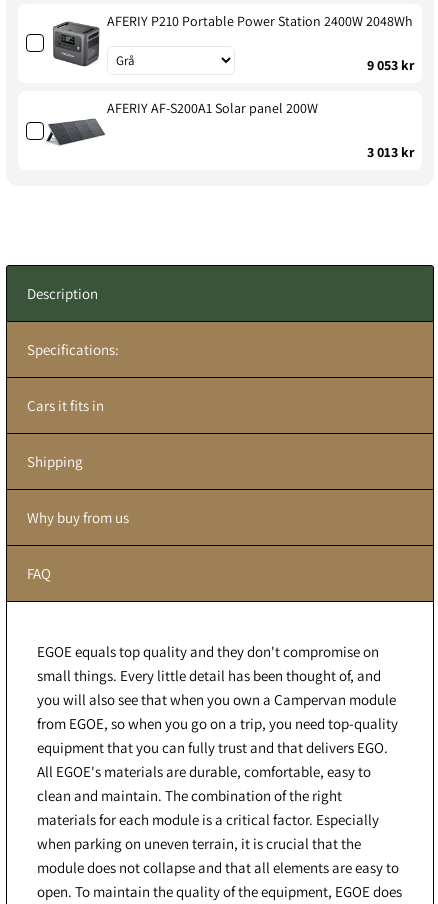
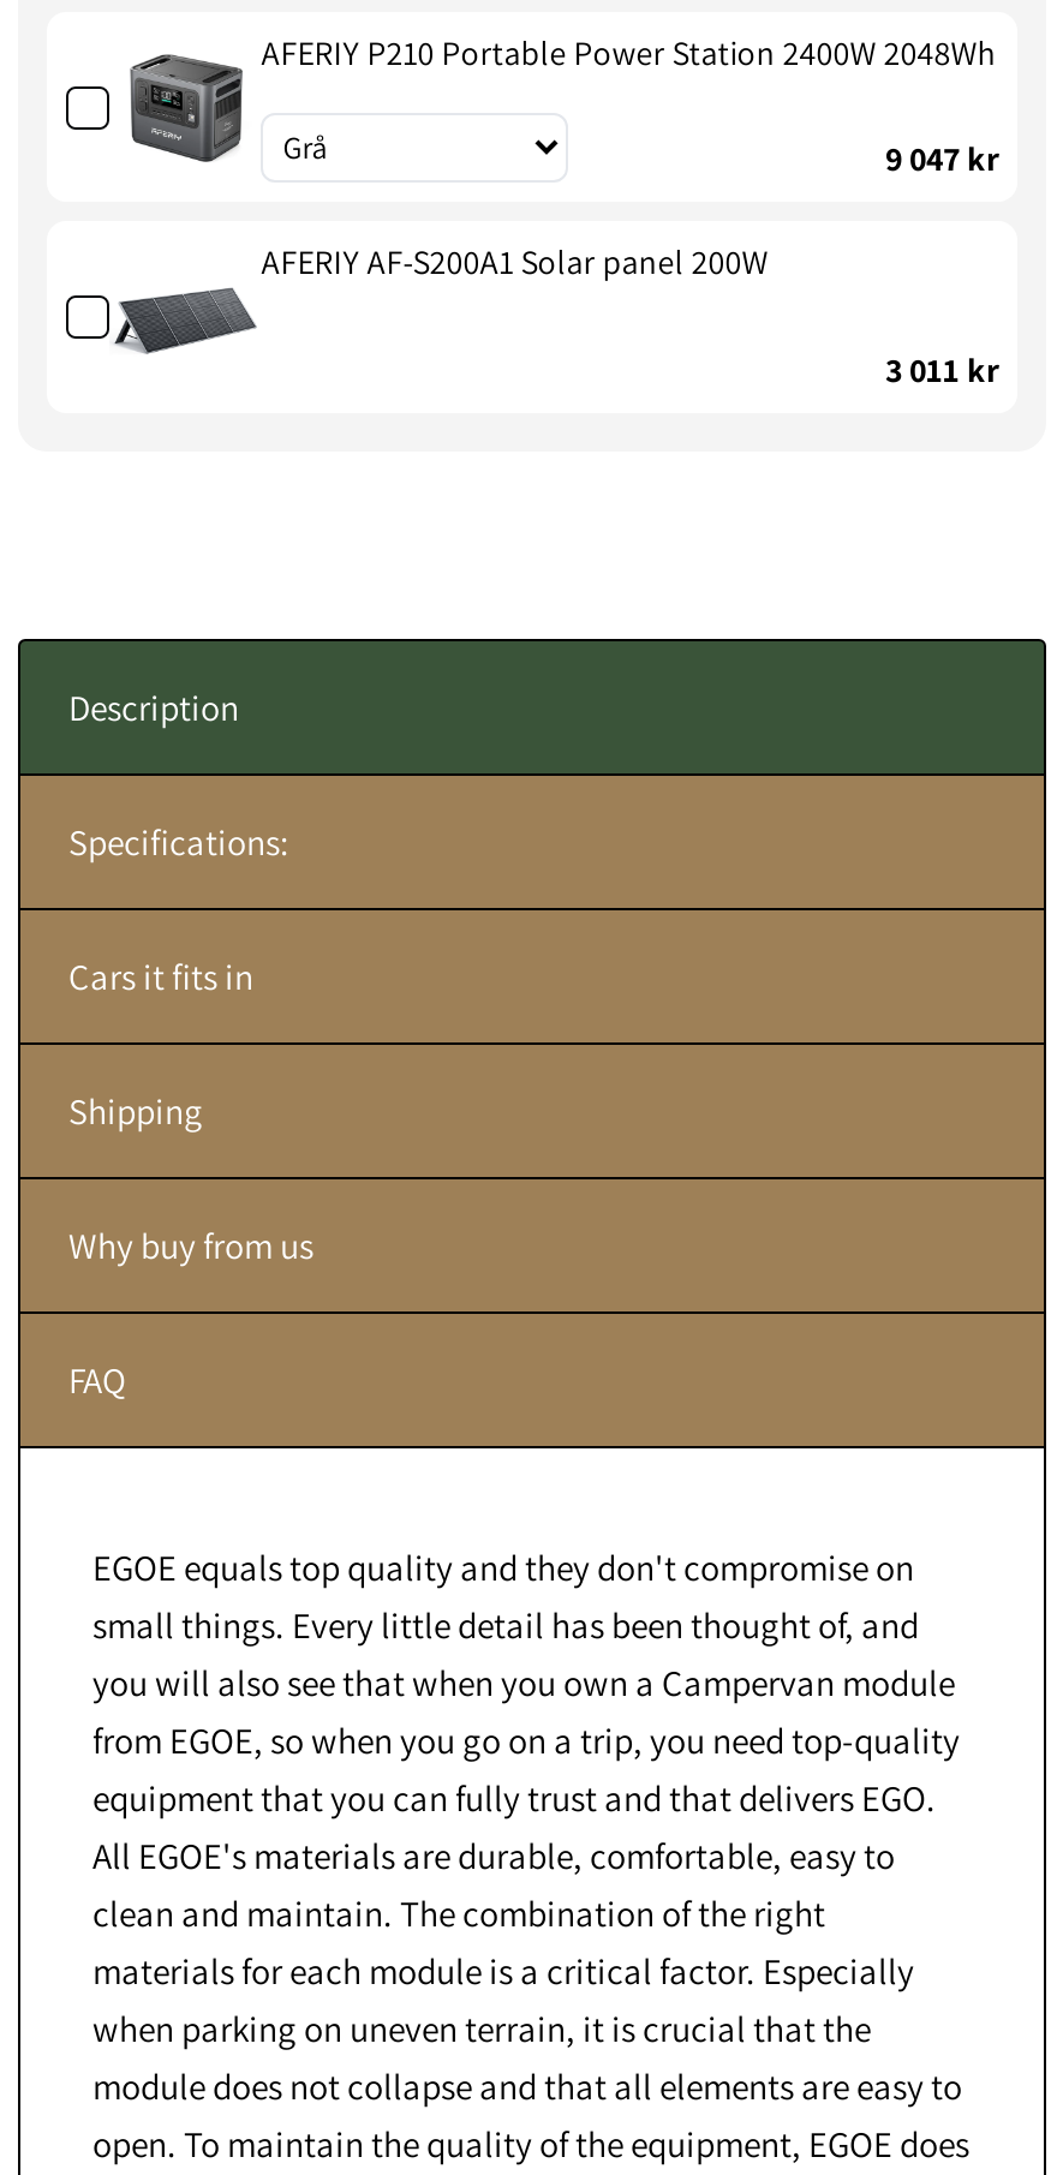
[367,56,414,74] 9 053 kr -> [885,138,998,181] 9 047 kr
[367,143,414,161] 3 013 kr -> [885,348,998,391] 3 011 kr

